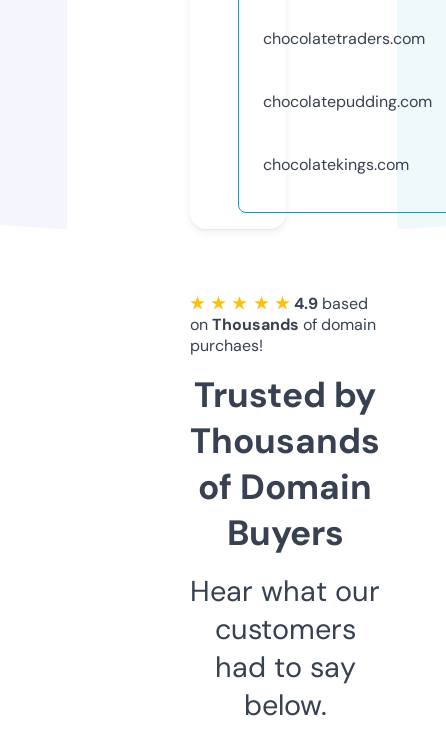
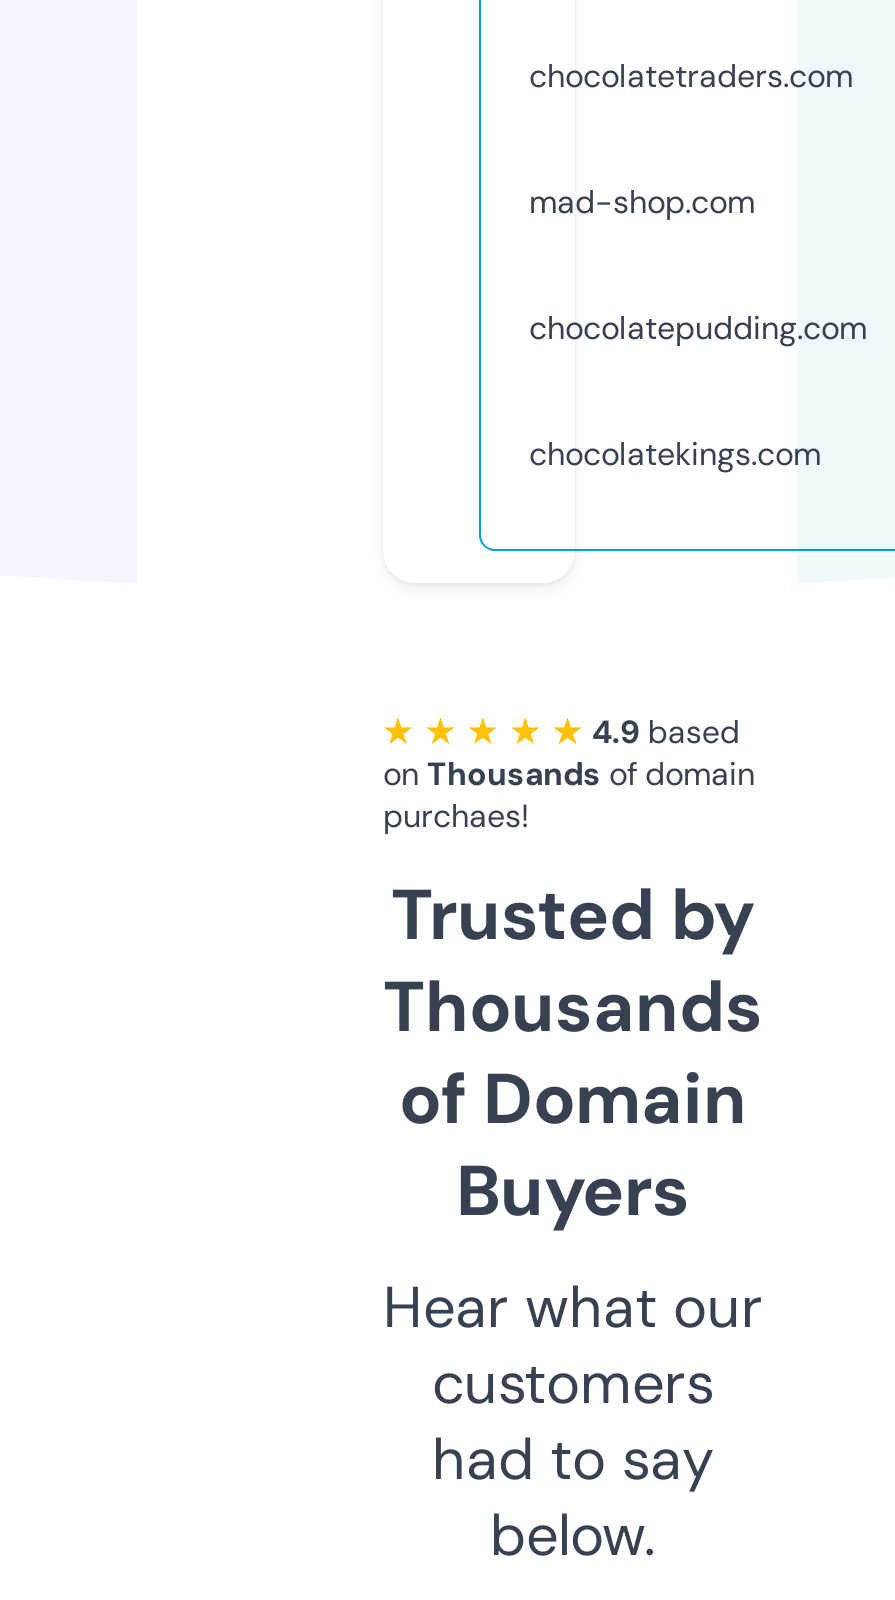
none -> [529,181,755,223] mad-shop.com

